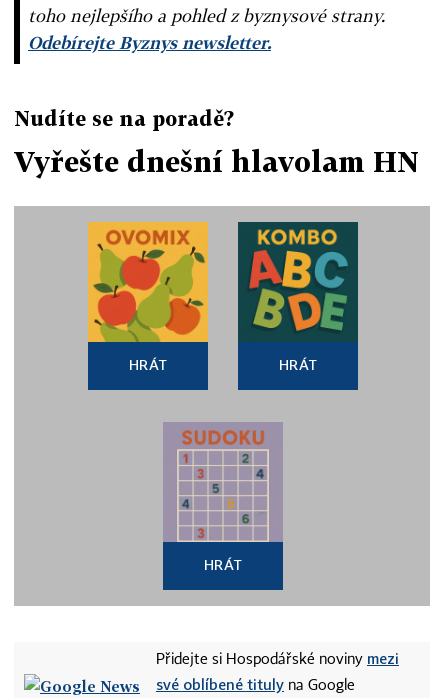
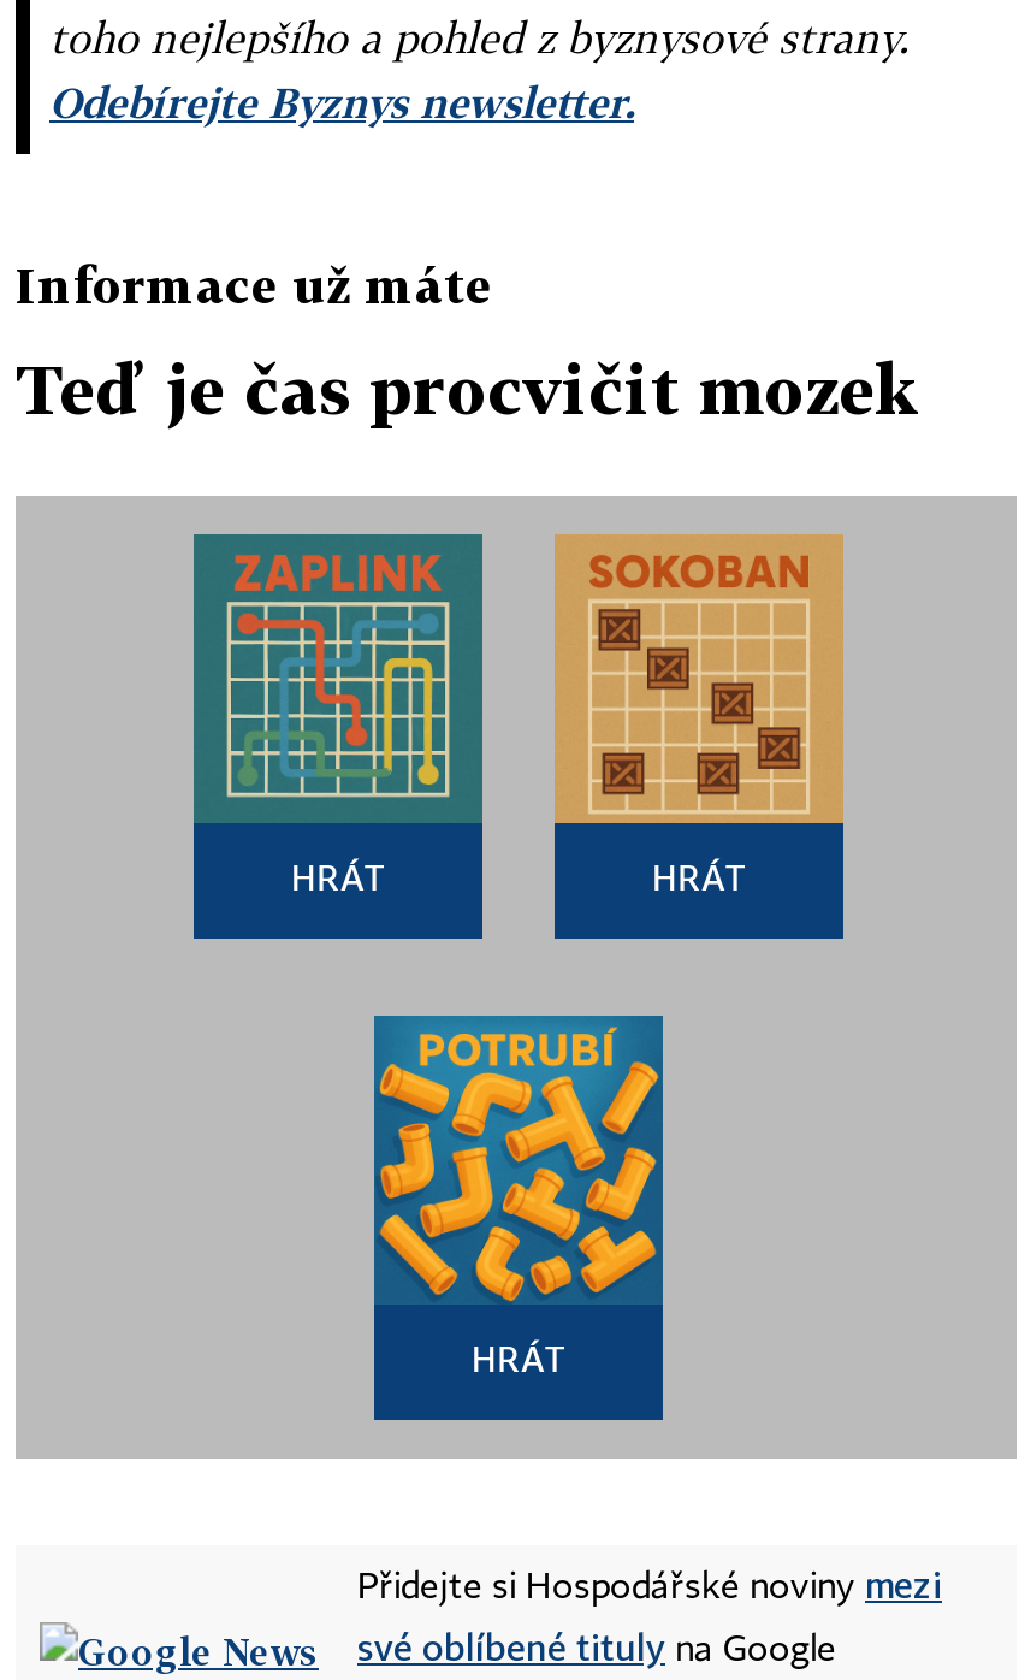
[14,106,234,130] Nudíte se na poradě? -> [16,254,492,312] Informace už máte
[14,145,419,178] Vyřešte dnešní hlavolam HN -> [16,348,920,428] Teď je čas procvičit mozek
[87,221,209,343] [image] -> [191,532,485,823] [image]
[237,221,359,342] [image] -> [555,534,843,826] [image]
[164,423,282,543] [image] -> [374,1016,663,1305] [image]

